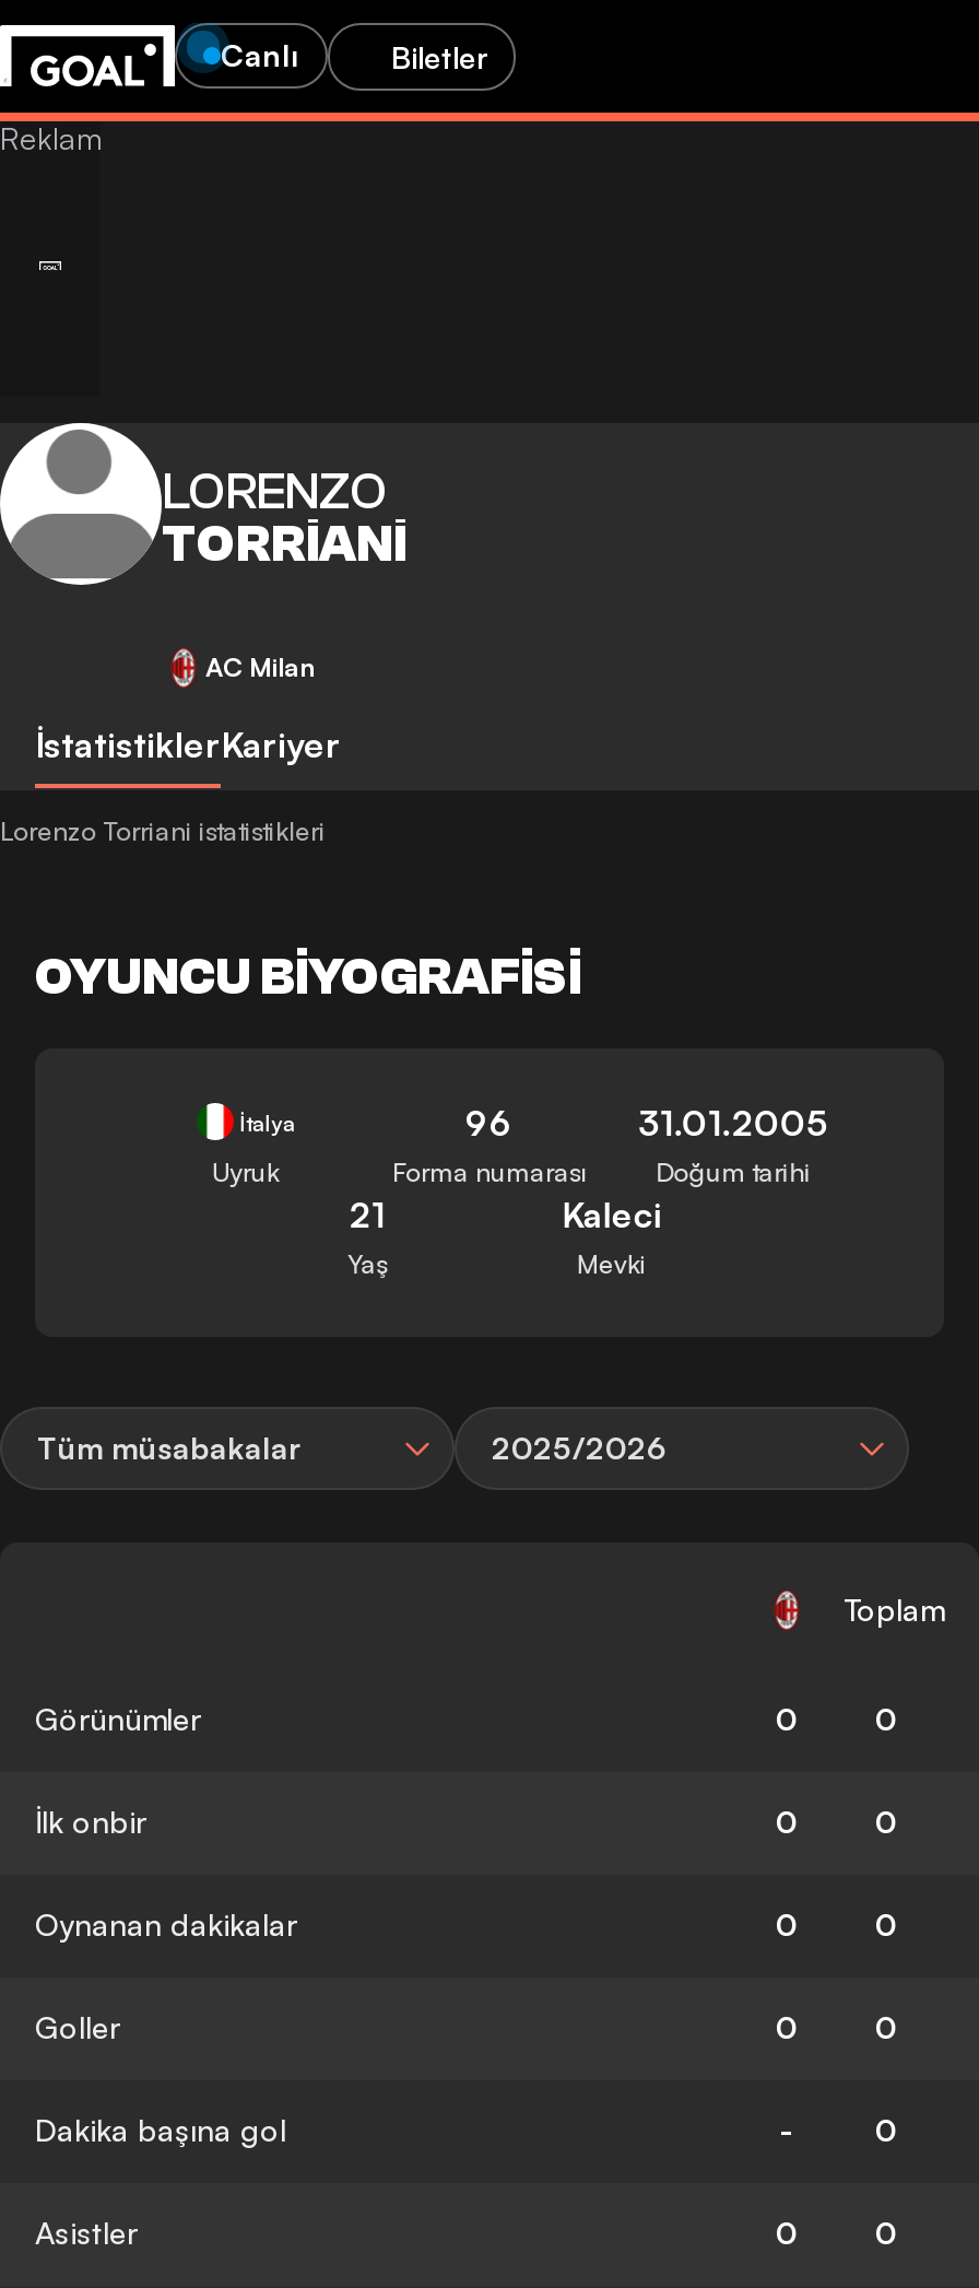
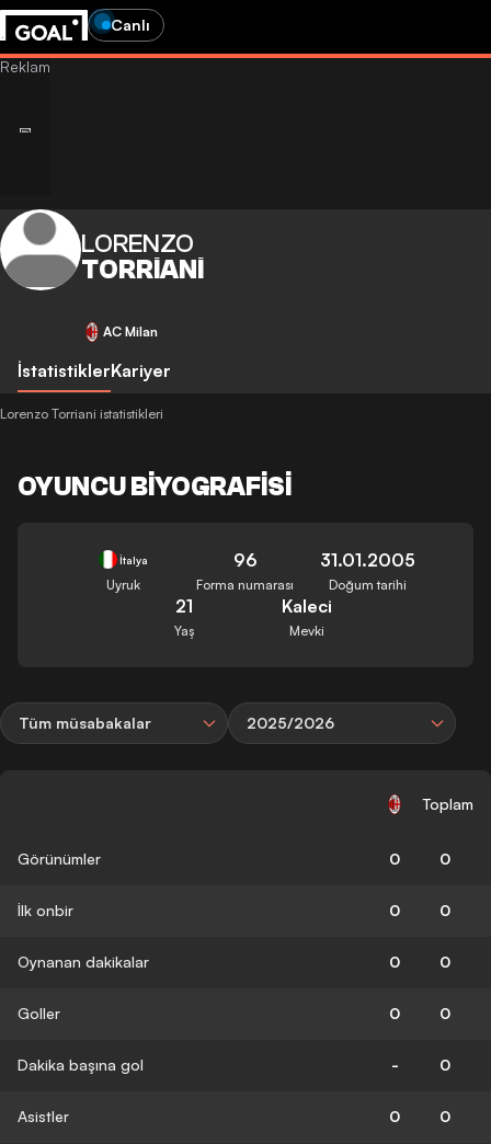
[391,37,487,74] Biletler -> none

